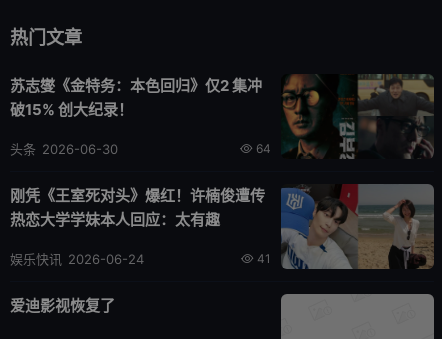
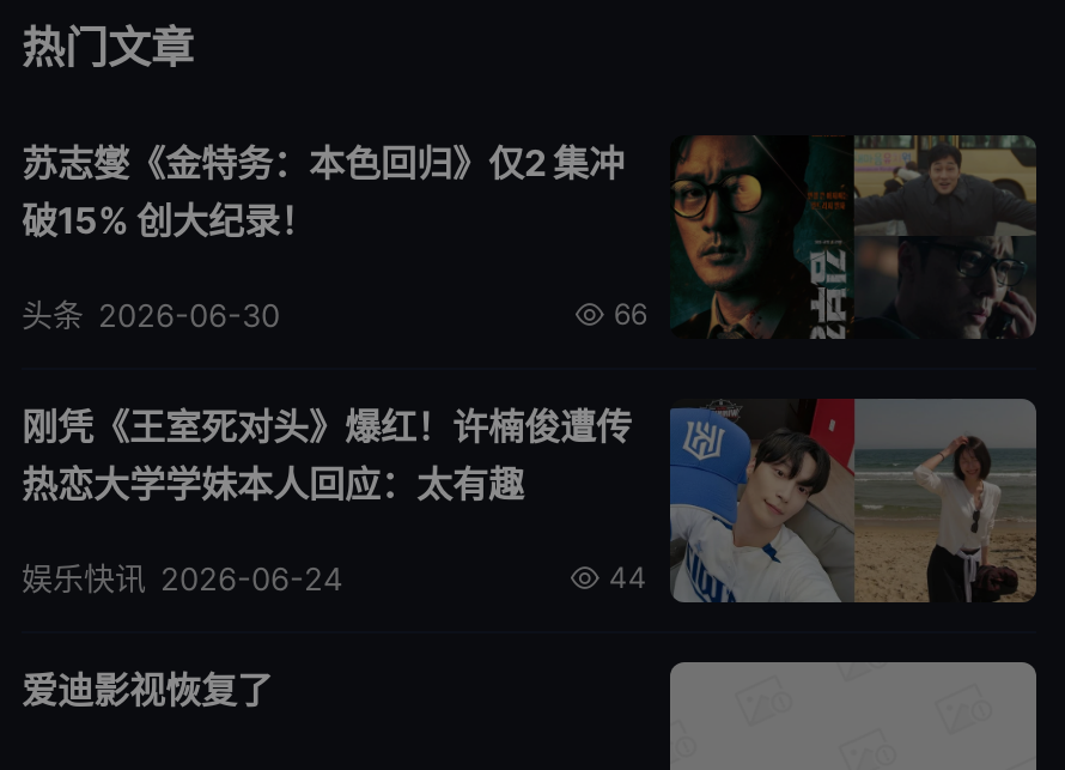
[256,141,271,156] 64 -> [614,295,647,331] 66
[257,251,271,266] 41 -> [609,559,647,595] 44

